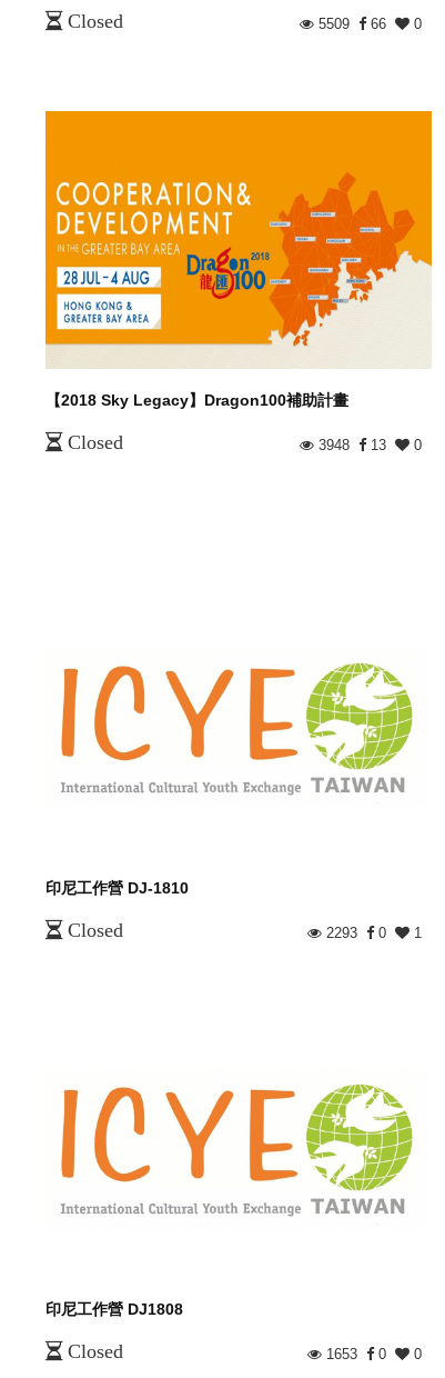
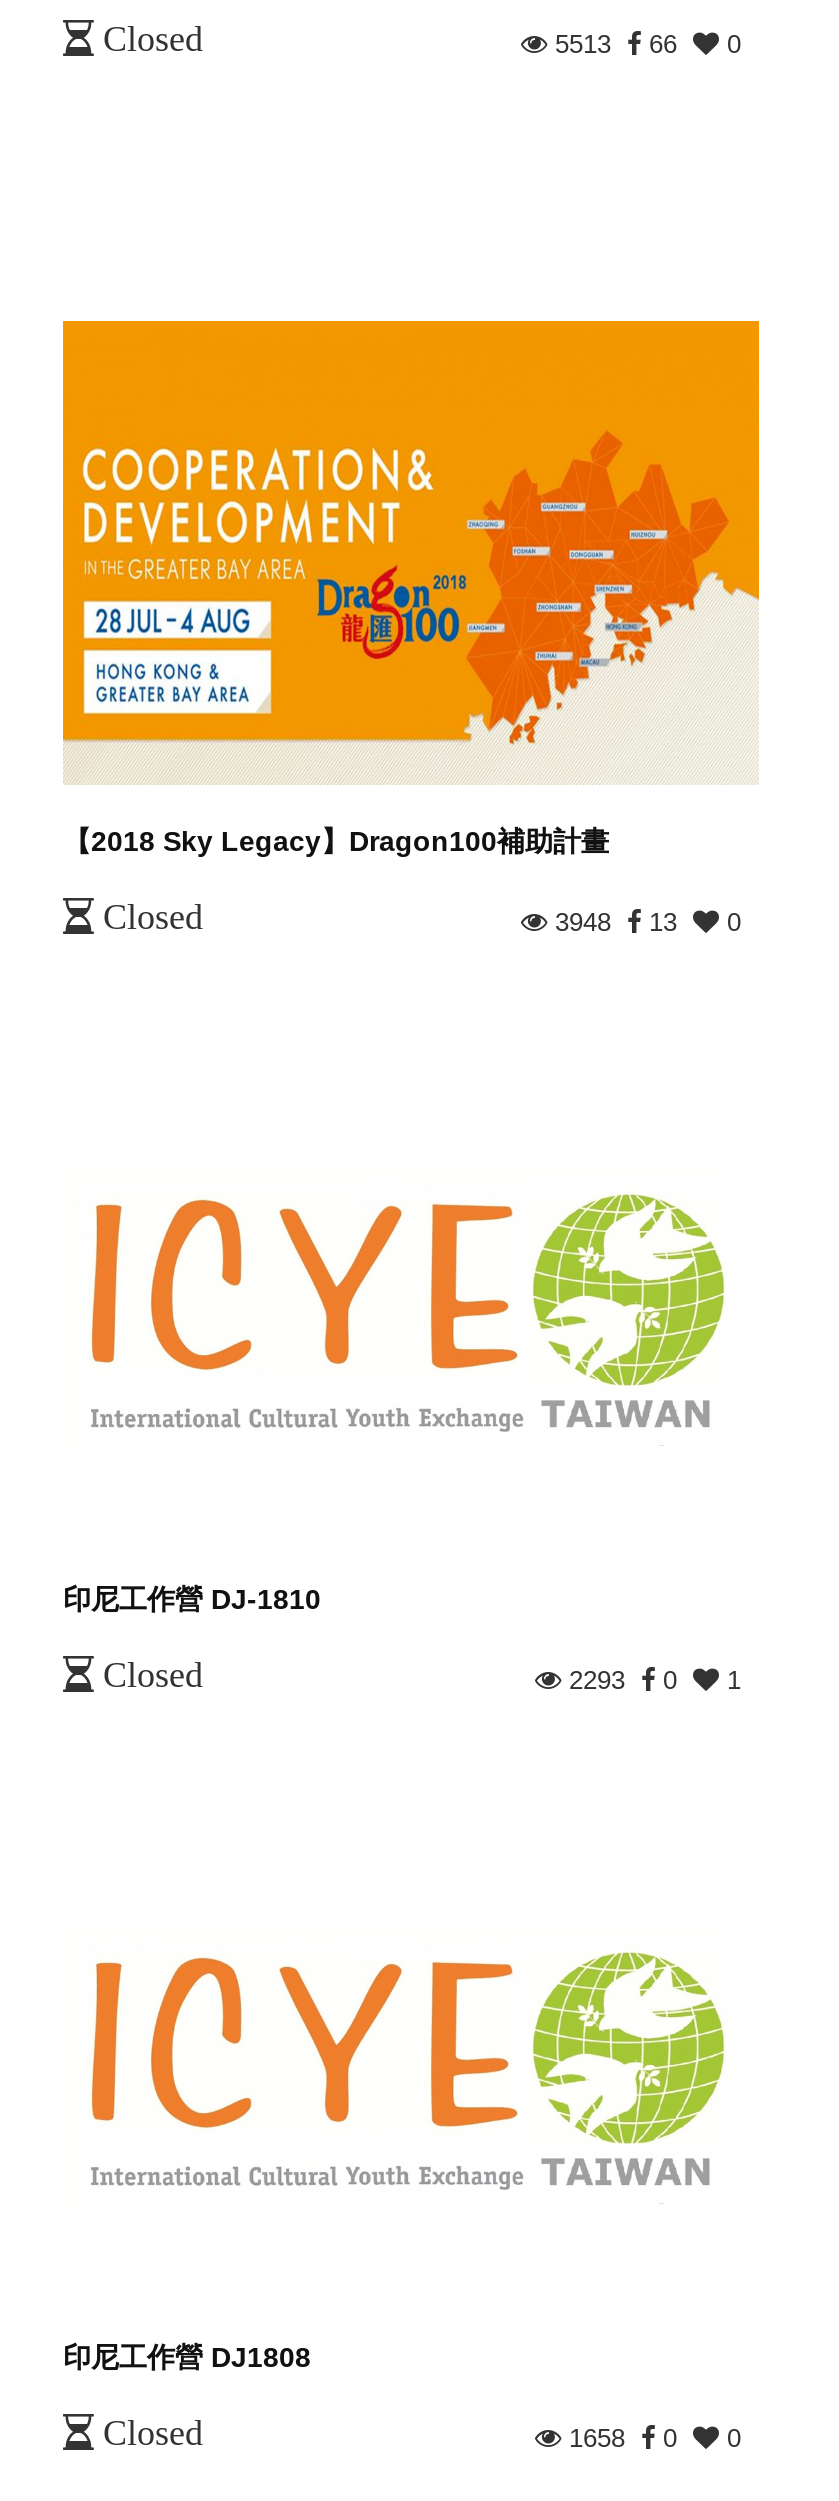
[314,16,426,32] 5509 66 0 -> [547,29,749,59] 5513 66 0
moved [45,170,428,453] -> [63,427,753,937]: [image] | 【2018 Sky Legacy】Dragon100補助計畫 | Closed | 3948 13 | 0
[322,1346,426,1362] 1653 0 0 -> [561,2423,749,2453] 1658 0 0

